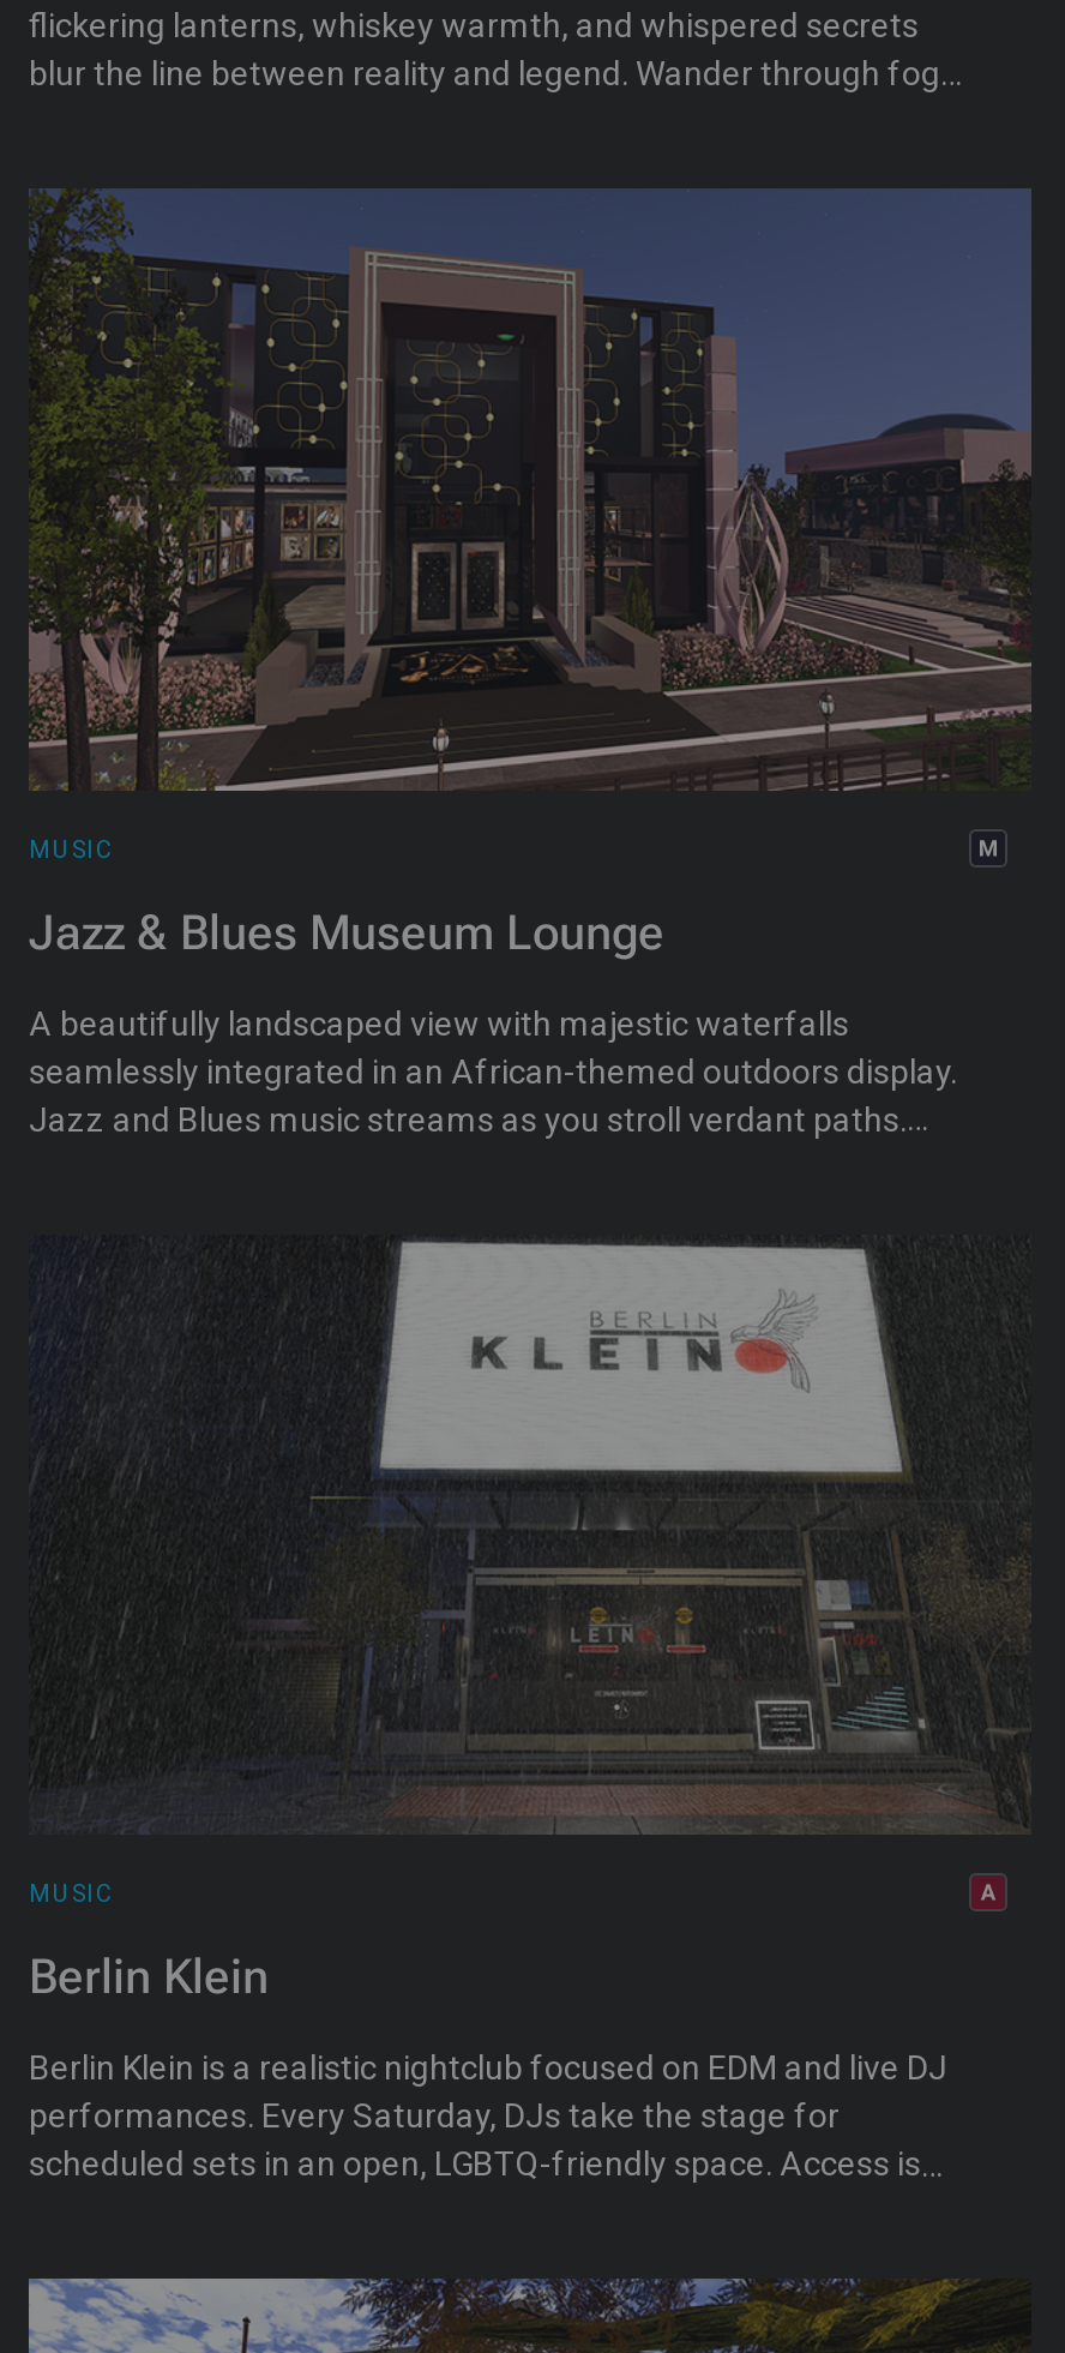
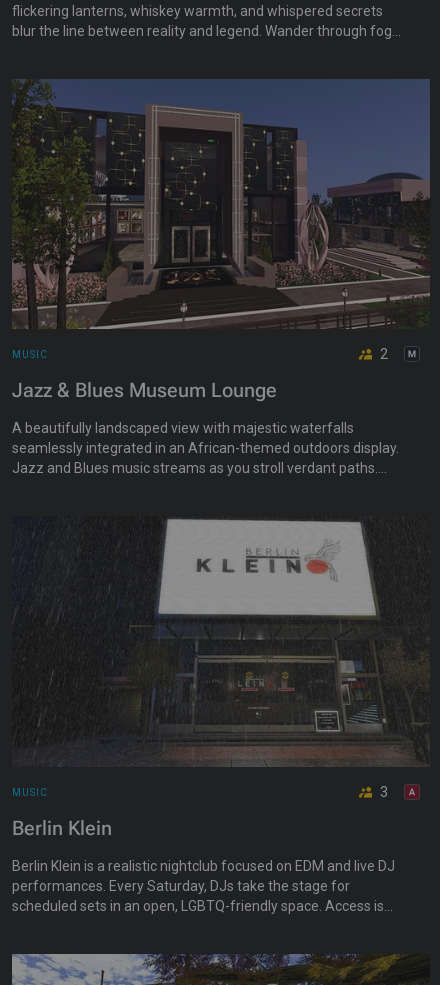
none -> [380,346,388,362] 2
none -> [380,784,388,800] 3

